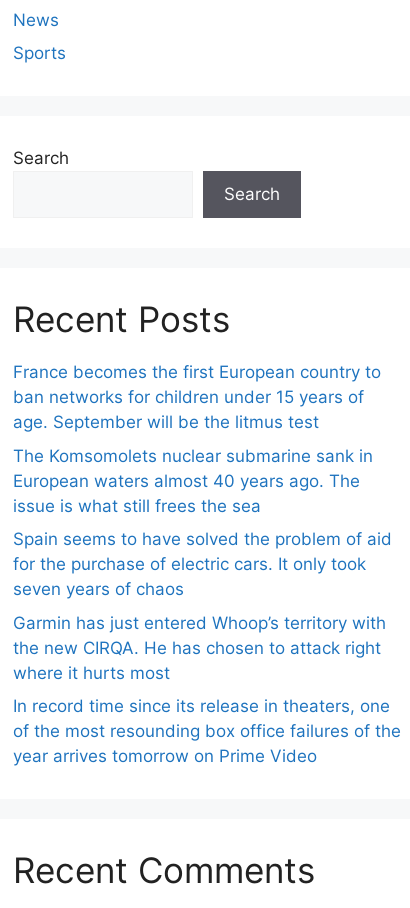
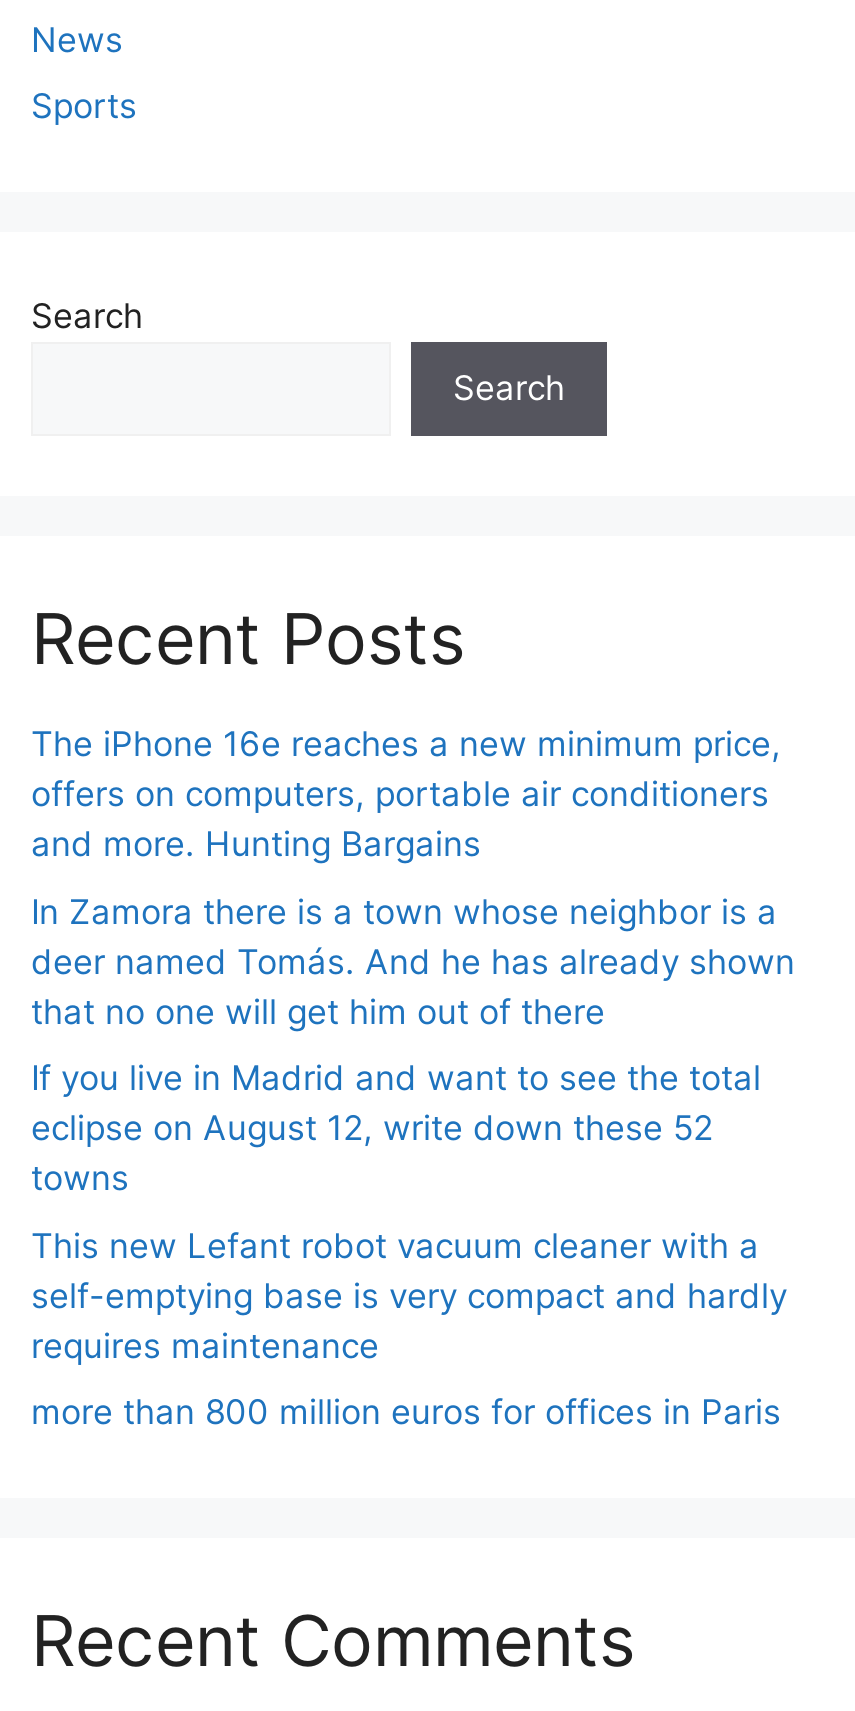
[13,362,381,432] France becomes the first European country to | ban networks for children under 15 years of | age. September will be the litmus test -> [31,724,781,864] The iPhone 16e reaches a new minimum price, | offers on computers, portable air conditioners | and more. Hunting Bargains
[13,446,373,516] The Komsomolets nuclear submarine sank in | European waters almost 40 years ago. The | issue is what still frees the sea -> [31,891,795,1031] In Zamora there is a town whose neighbor is a | deer named Tomás. And he has already shown | that no one will get him out of there
[13,529,392,599] Spain seems to have solved the problem of aid | for the purchase of electric cars. It only took | seven years of chaos -> [31,1058,761,1198] If you live in Madrid and want to see the total | eclipse on August 12, write down these 52 | towns
[13,613,386,683] Garmin has just entered Whoop’s territory with | the new CIRQA. He has chosen to attack right | where it hurts most -> [31,1225,787,1365] This new Lefant robot vacuum cleaner with a | self-emptying base is very compact and hardly | requires maintenance
[13,696,401,766] In record time since its release in theaters, one | of the most resounding box office failures of the | year arrives tomorrow on Prime Video -> [31,1392,781,1432] more than 800 million euros for offices in Paris

